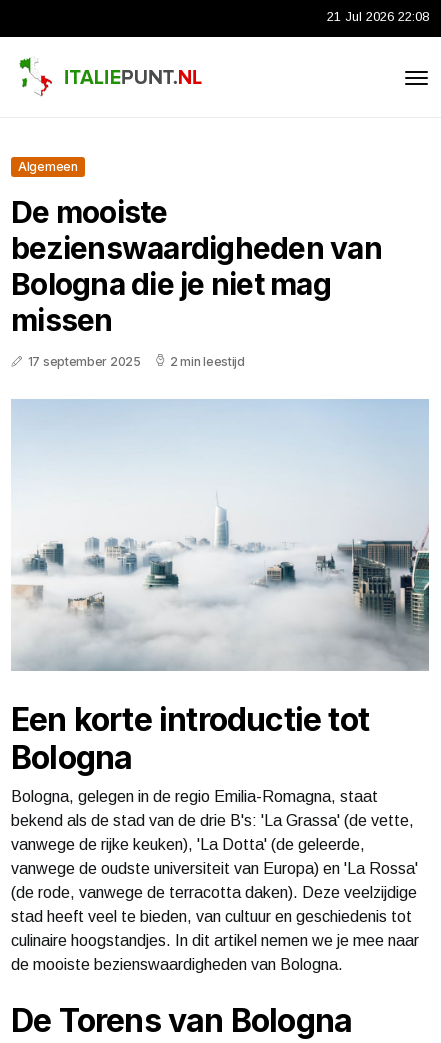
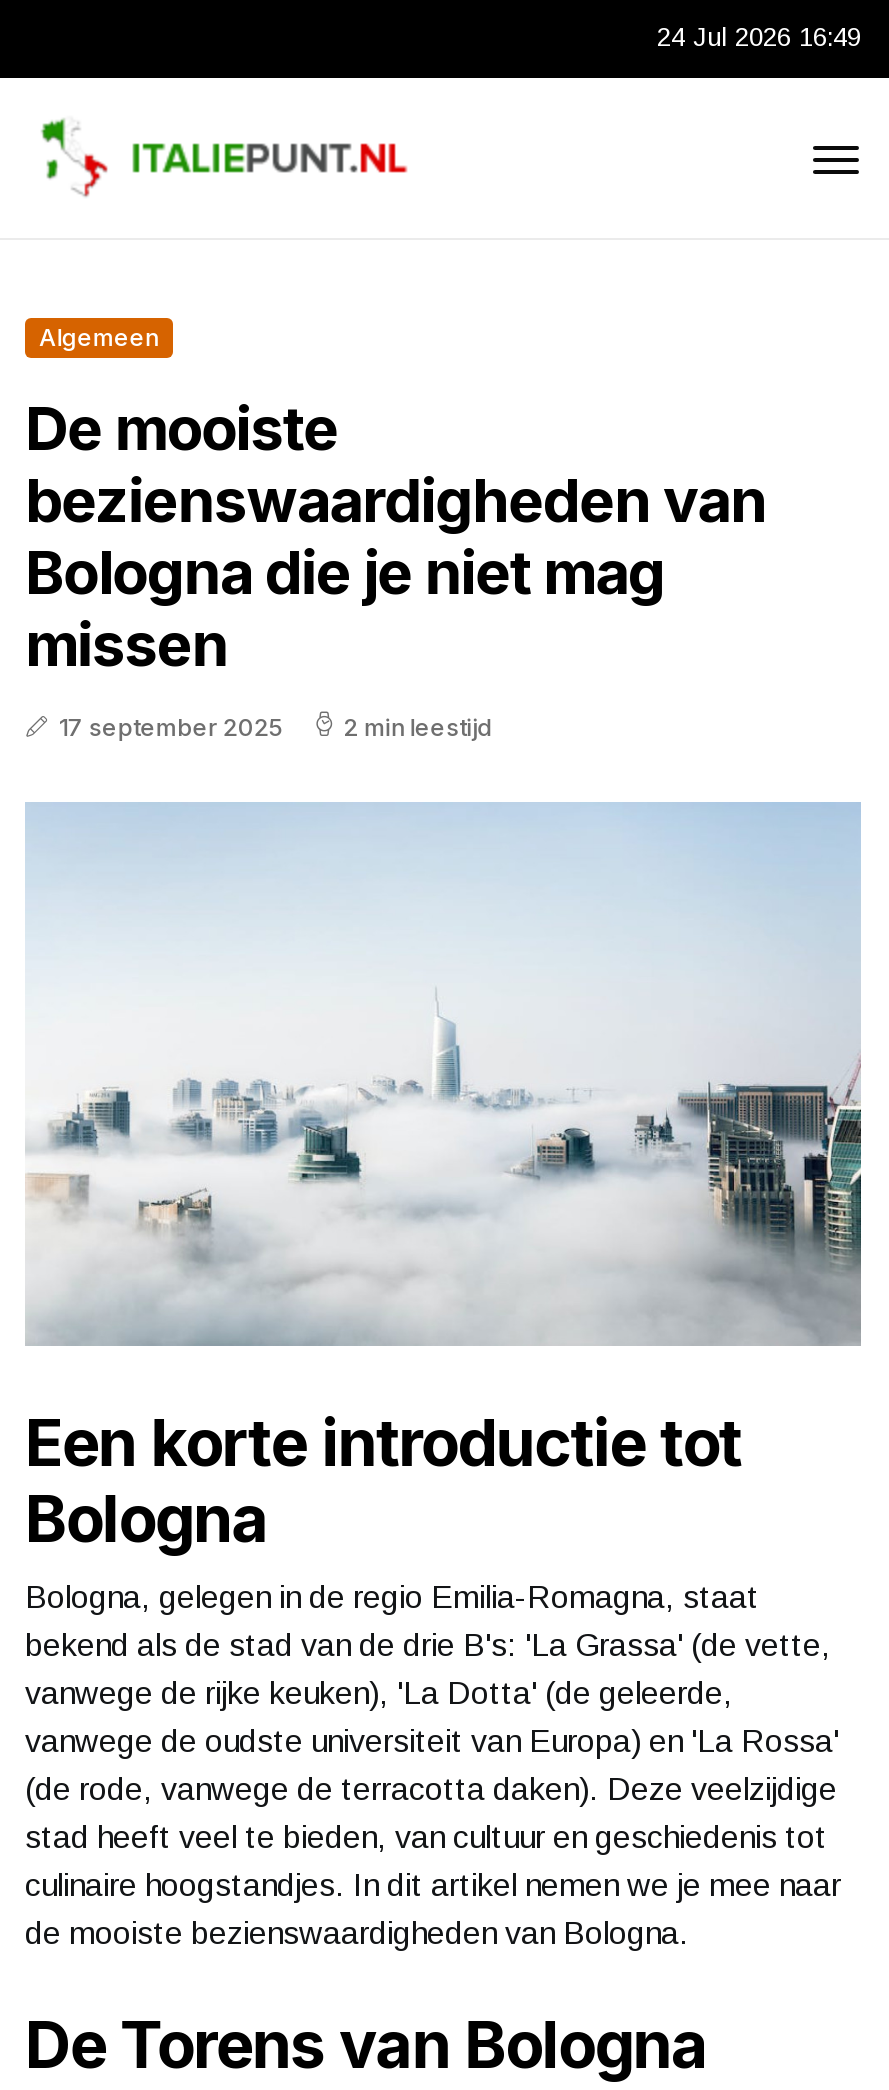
[327,9,429,24] 21 Jul 2026 22:08 -> [657,22,861,52] 24 Jul 2026 16:49

